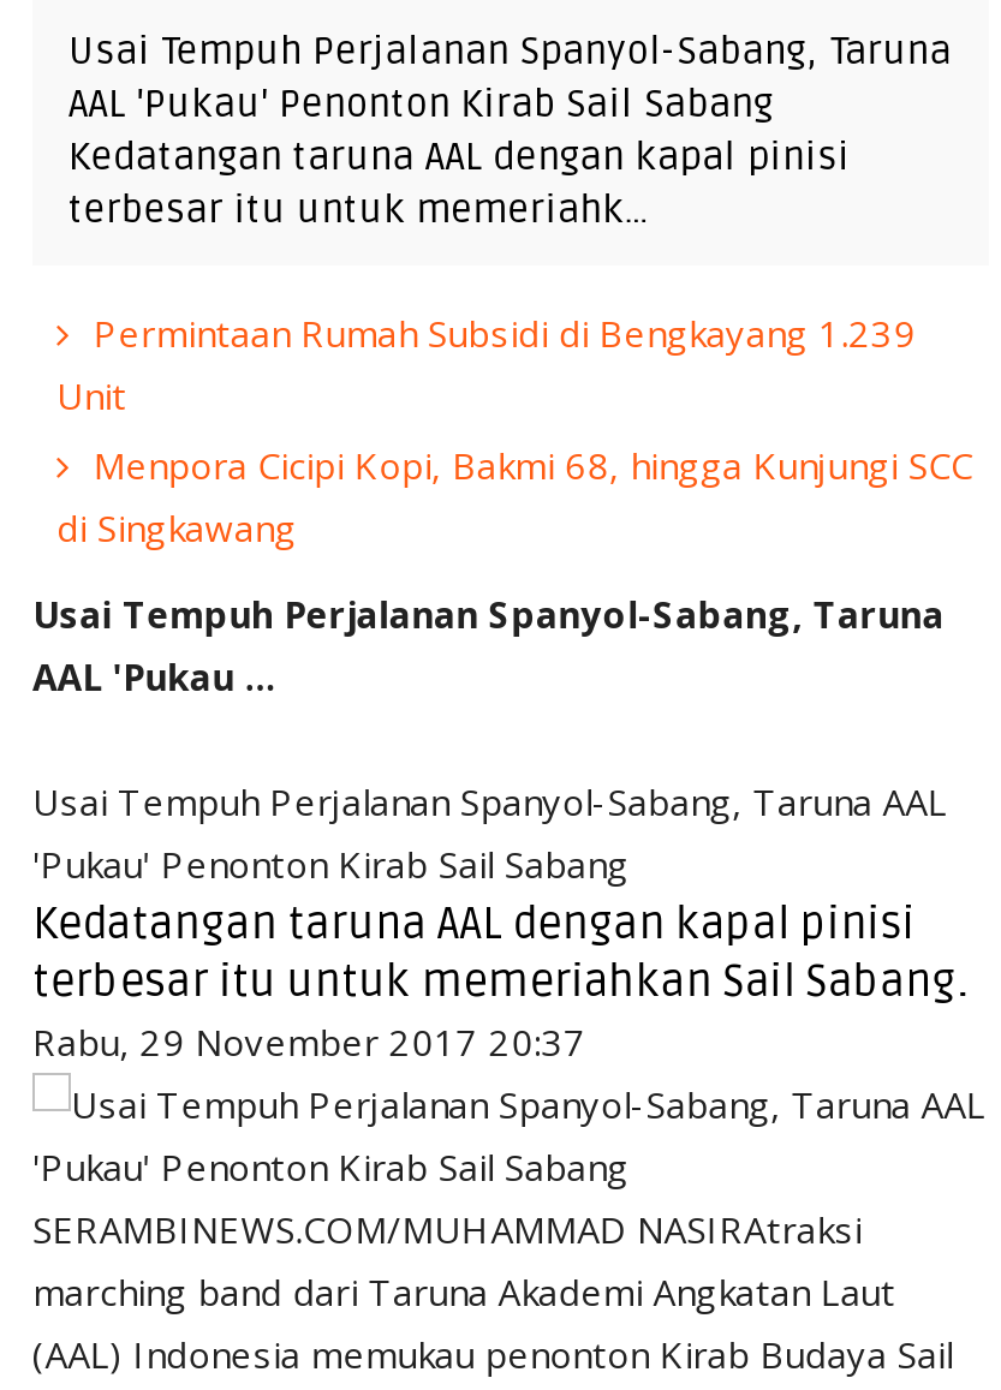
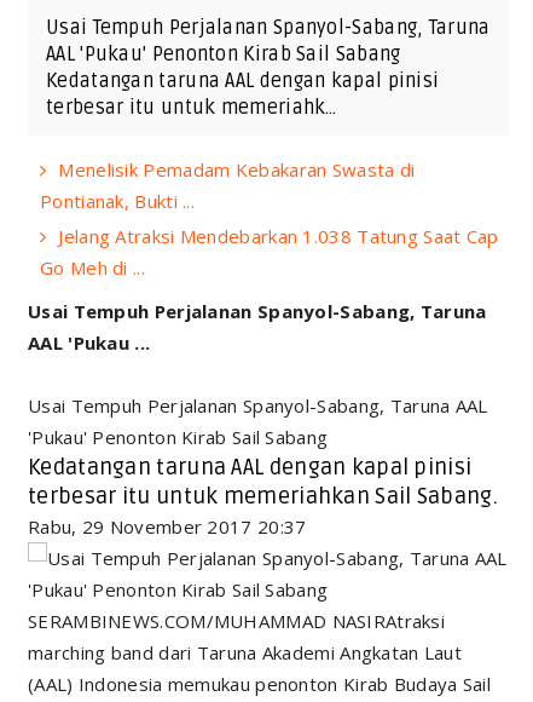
[56,308,973,551] Permintaan Rumah Subsidi di Bengkayang 1.239 | Unit | Menpora Cicipi Kopi, Bakmi 68, hingga Kunjungi SCC | di Singkawang -> [40,157,499,279] Menelisik Pemadam Kebakaran Swasta di | Pontianak, Bukti ... | Jelang Atraksi Mendebarkan 1.038 Tatung Saat Cap | Go Meh di ...

